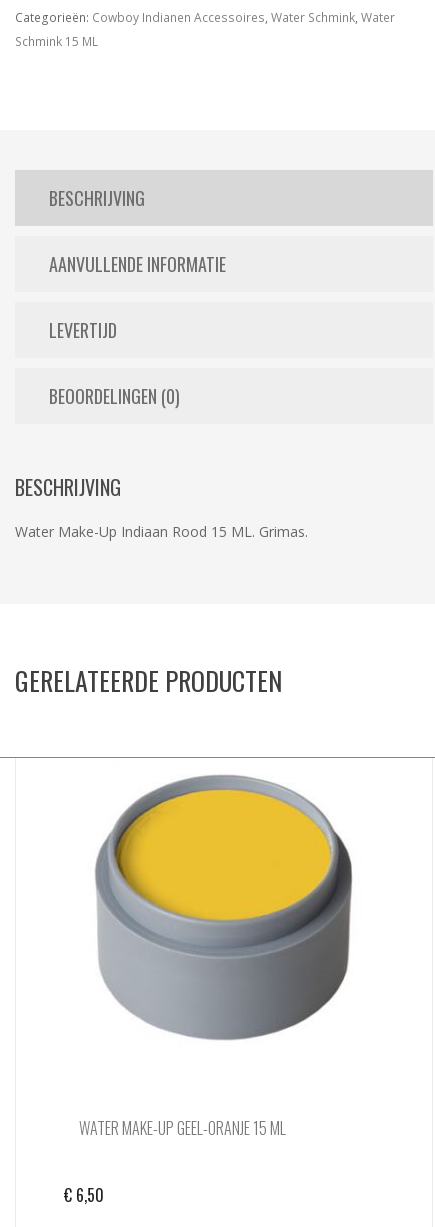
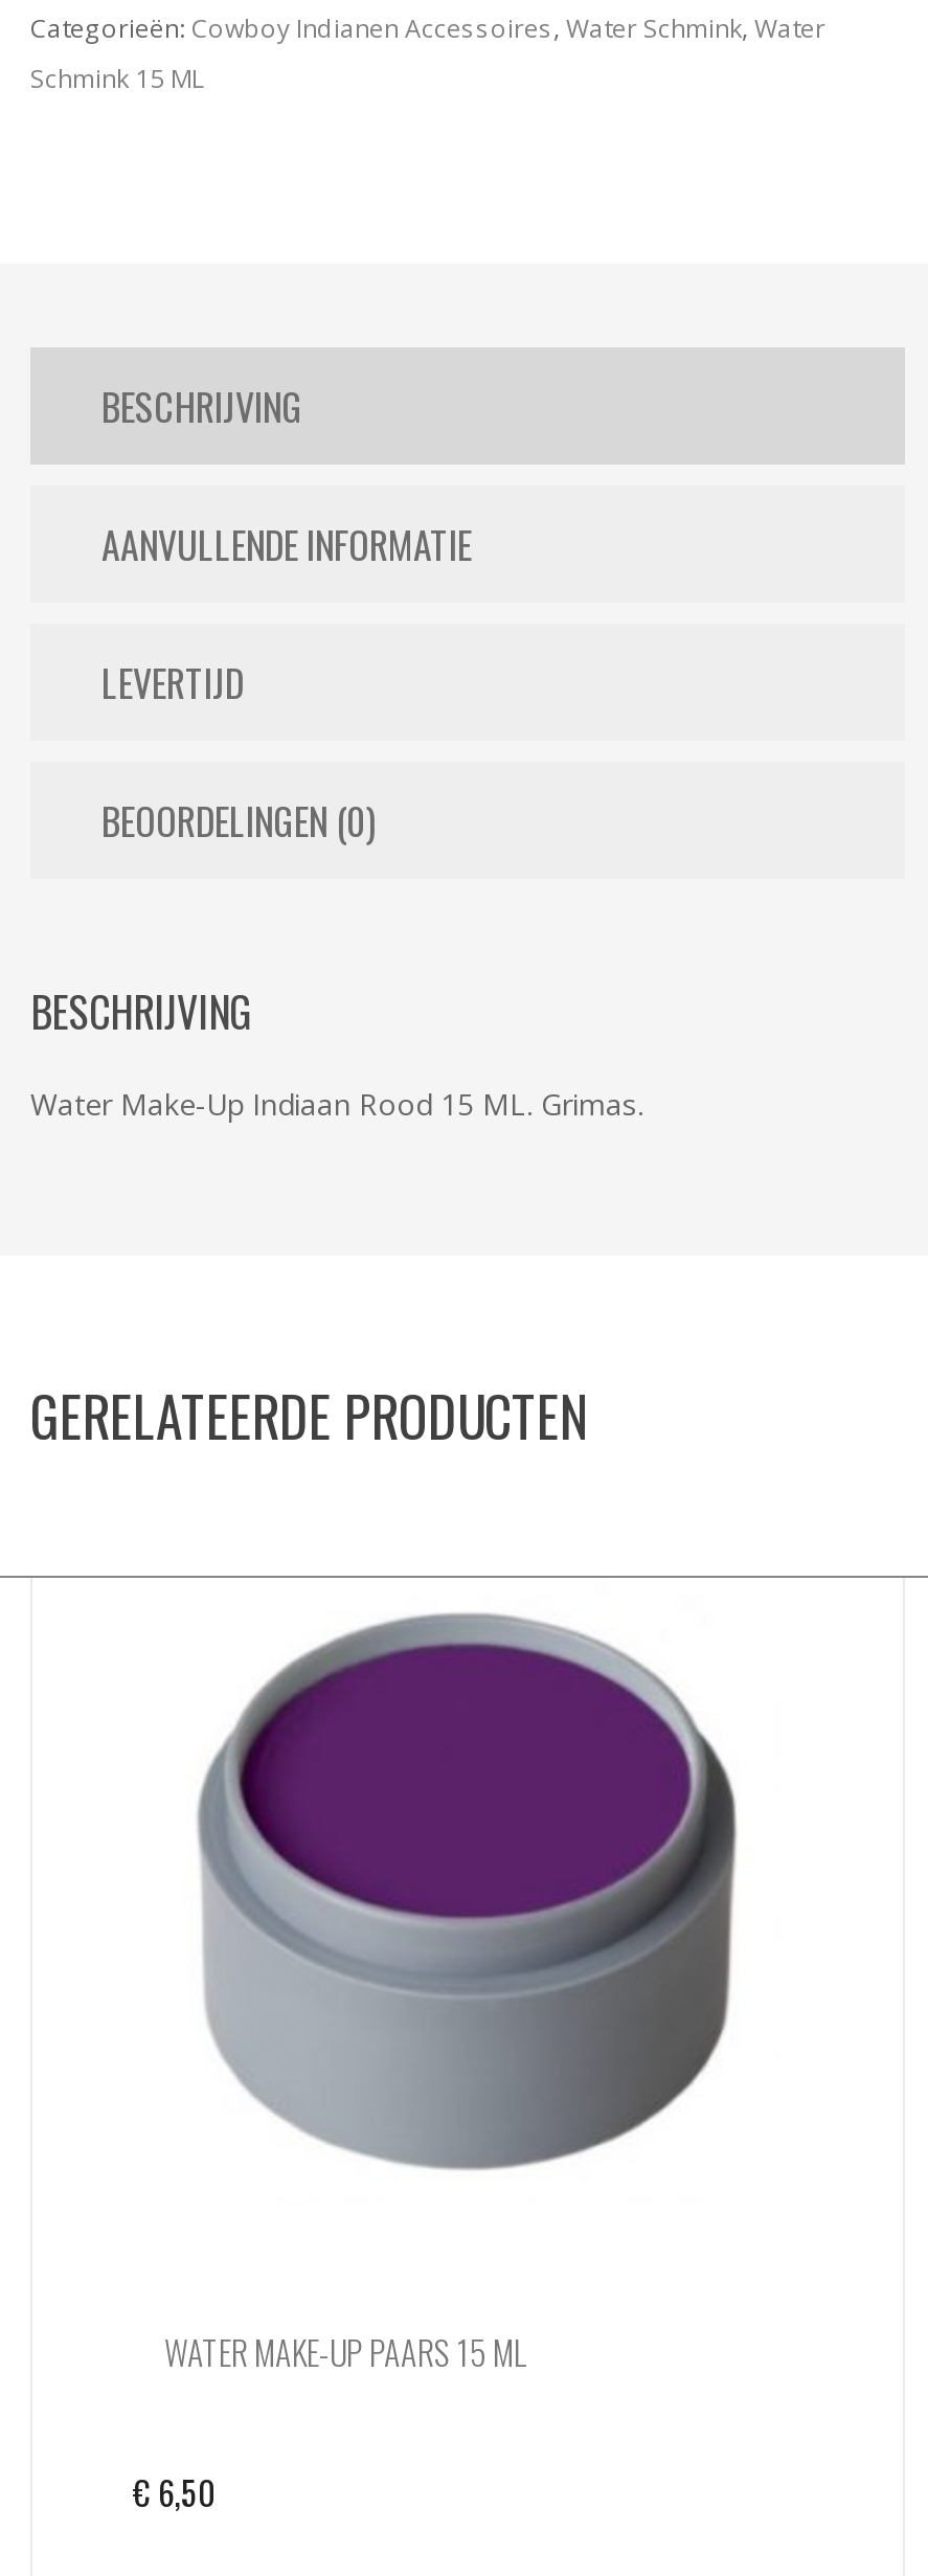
[115,788,332,921] [image] -> [240,1643,692,1921] [image]
[79,1116,286,1140] WATER MAKE-UP GEEL-ORANJE 15 ML -> [164,2328,526,2378] WATER MAKE-UP PAARS 15 ML

